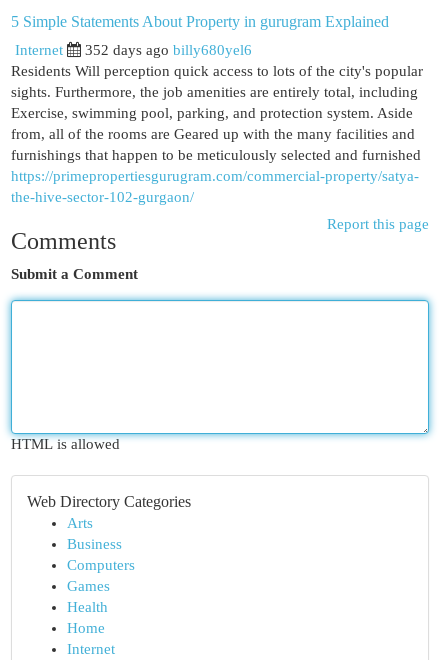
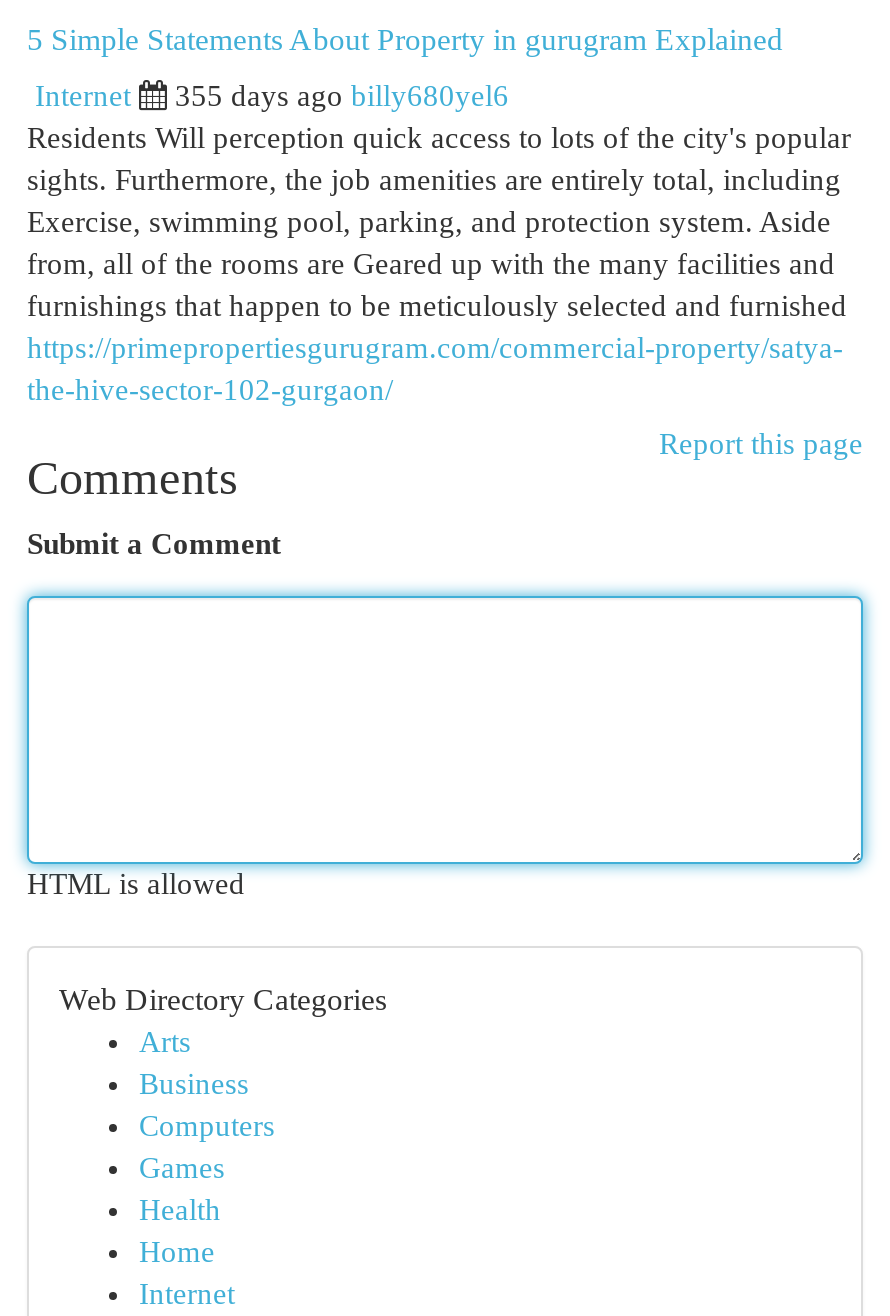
[85,42,252,58] 352 days ago billy680yel6 -> [175,80,509,112] 355 days ago billy680yel6

